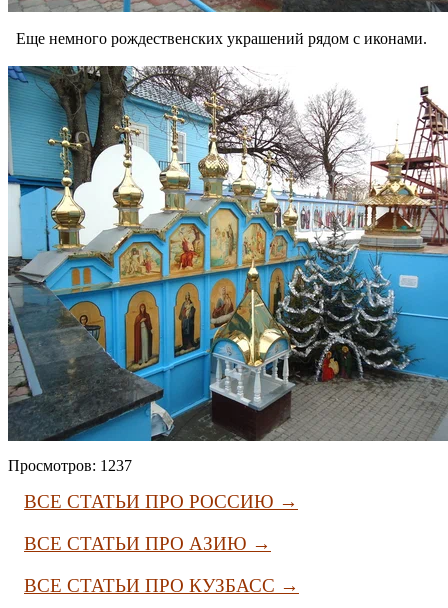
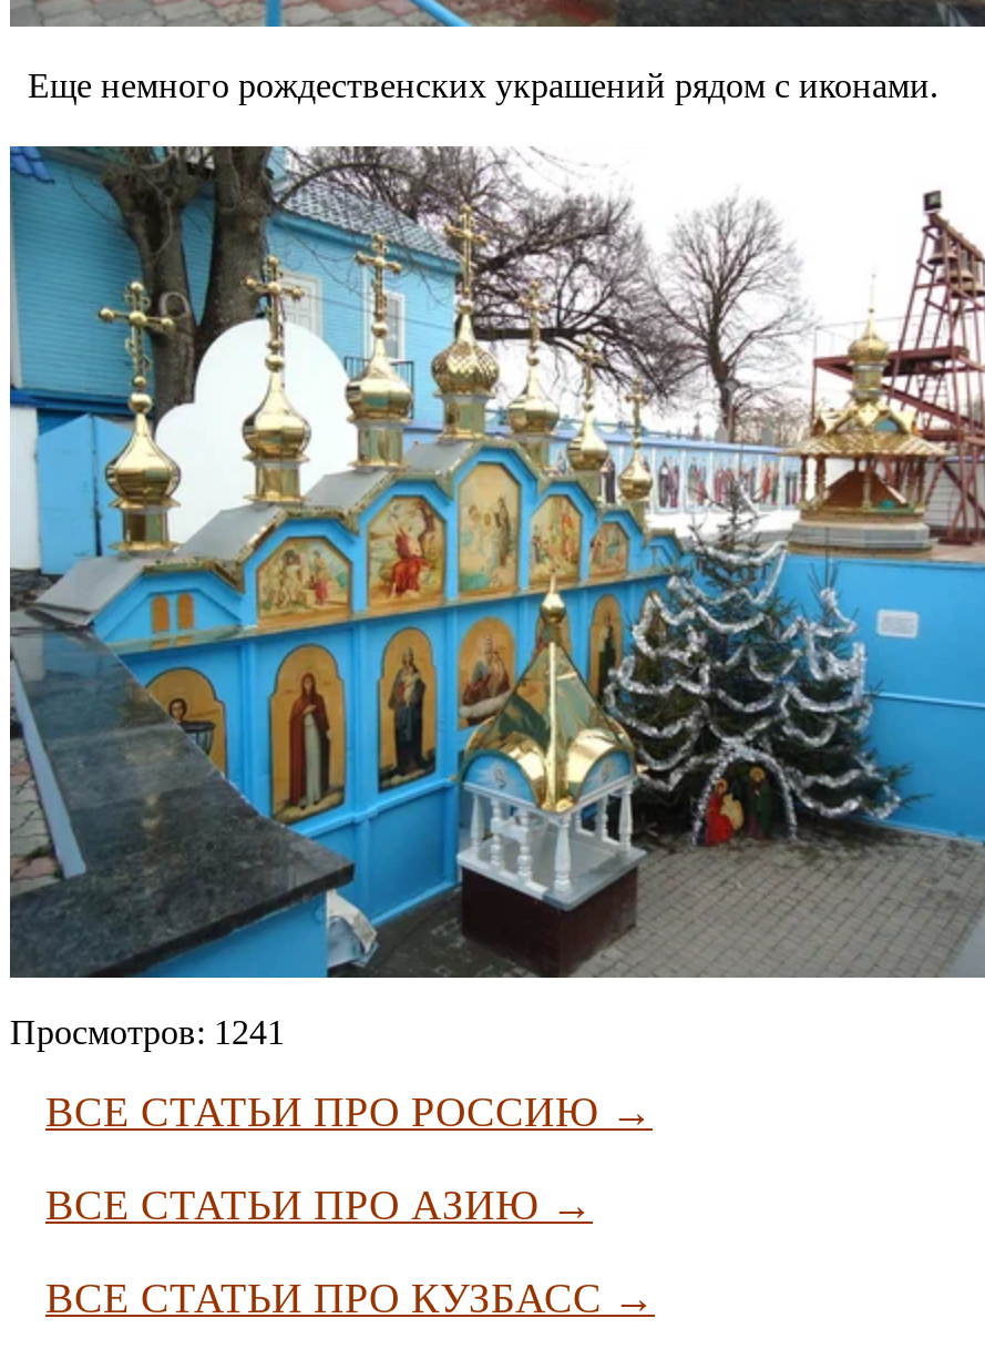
[8,457,132,474] Просмотров: 1237 -> [10,1014,285,1051] Просмотров: 1241

